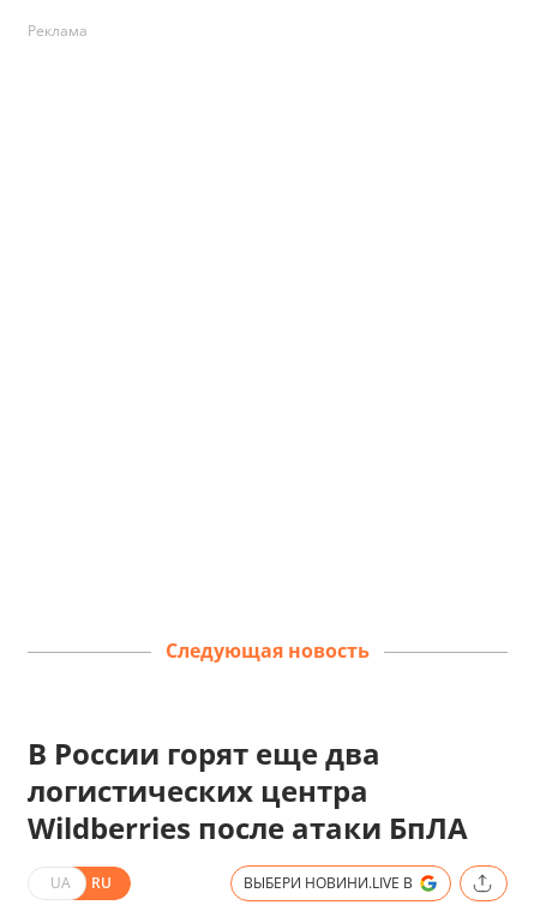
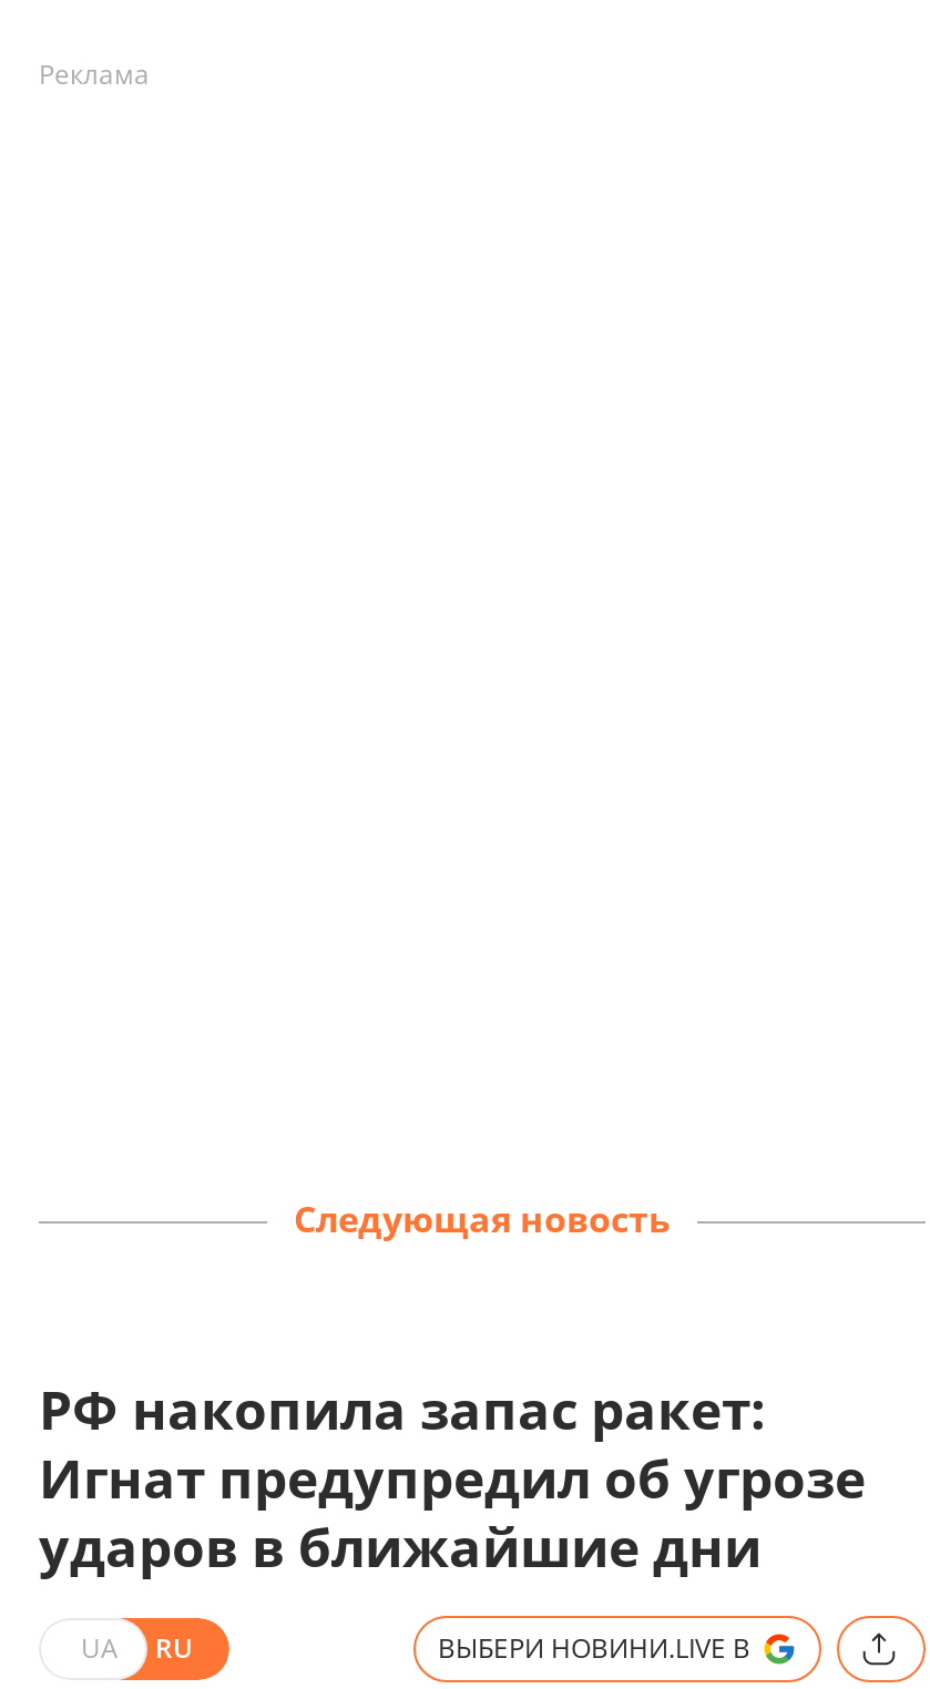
[28,733,468,847] В России горят еще два | логистических центра | Wildberries после атаки БпЛА -> [39,1371,866,1582] РФ накопила запас ракет: | Игнат предупредил об угрозе | ударов в ближайшие дни

